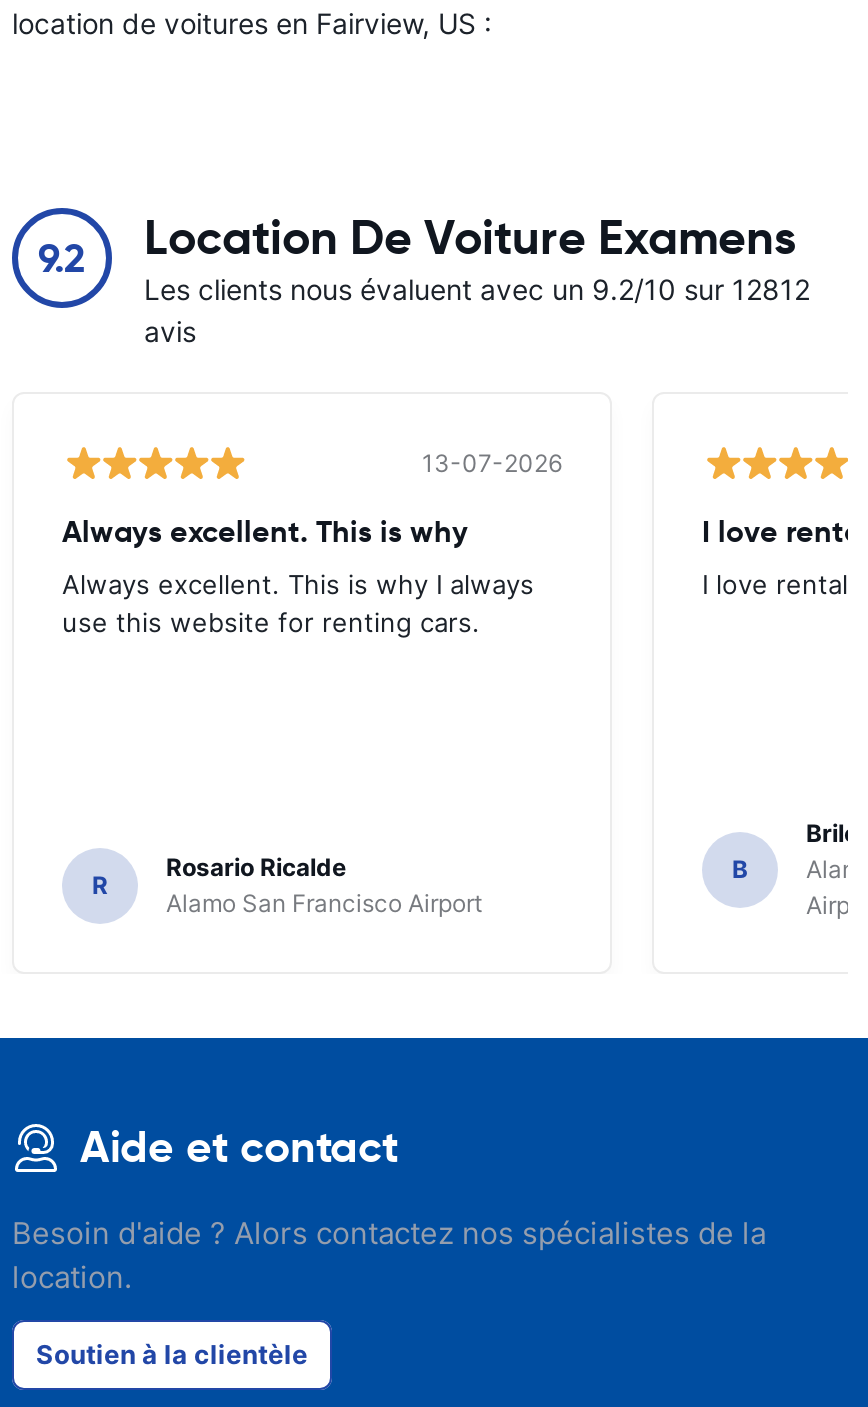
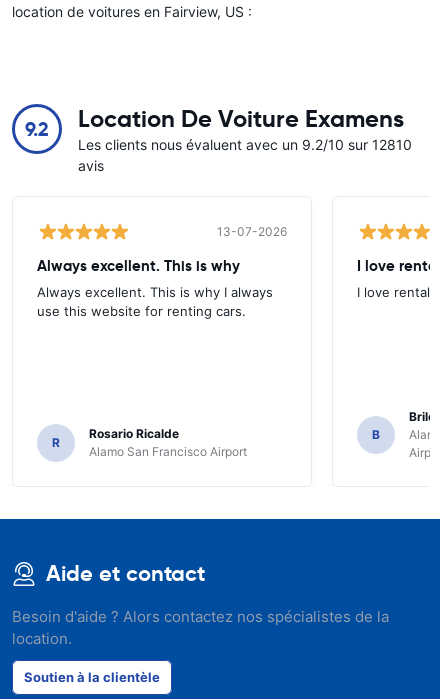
[144,272,810,306] Les clients nous évaluent avec un 9.2/10 sur 12812 -> [78,136,412,153] Les clients nous évaluent avec un 9.2/10 sur 12810

